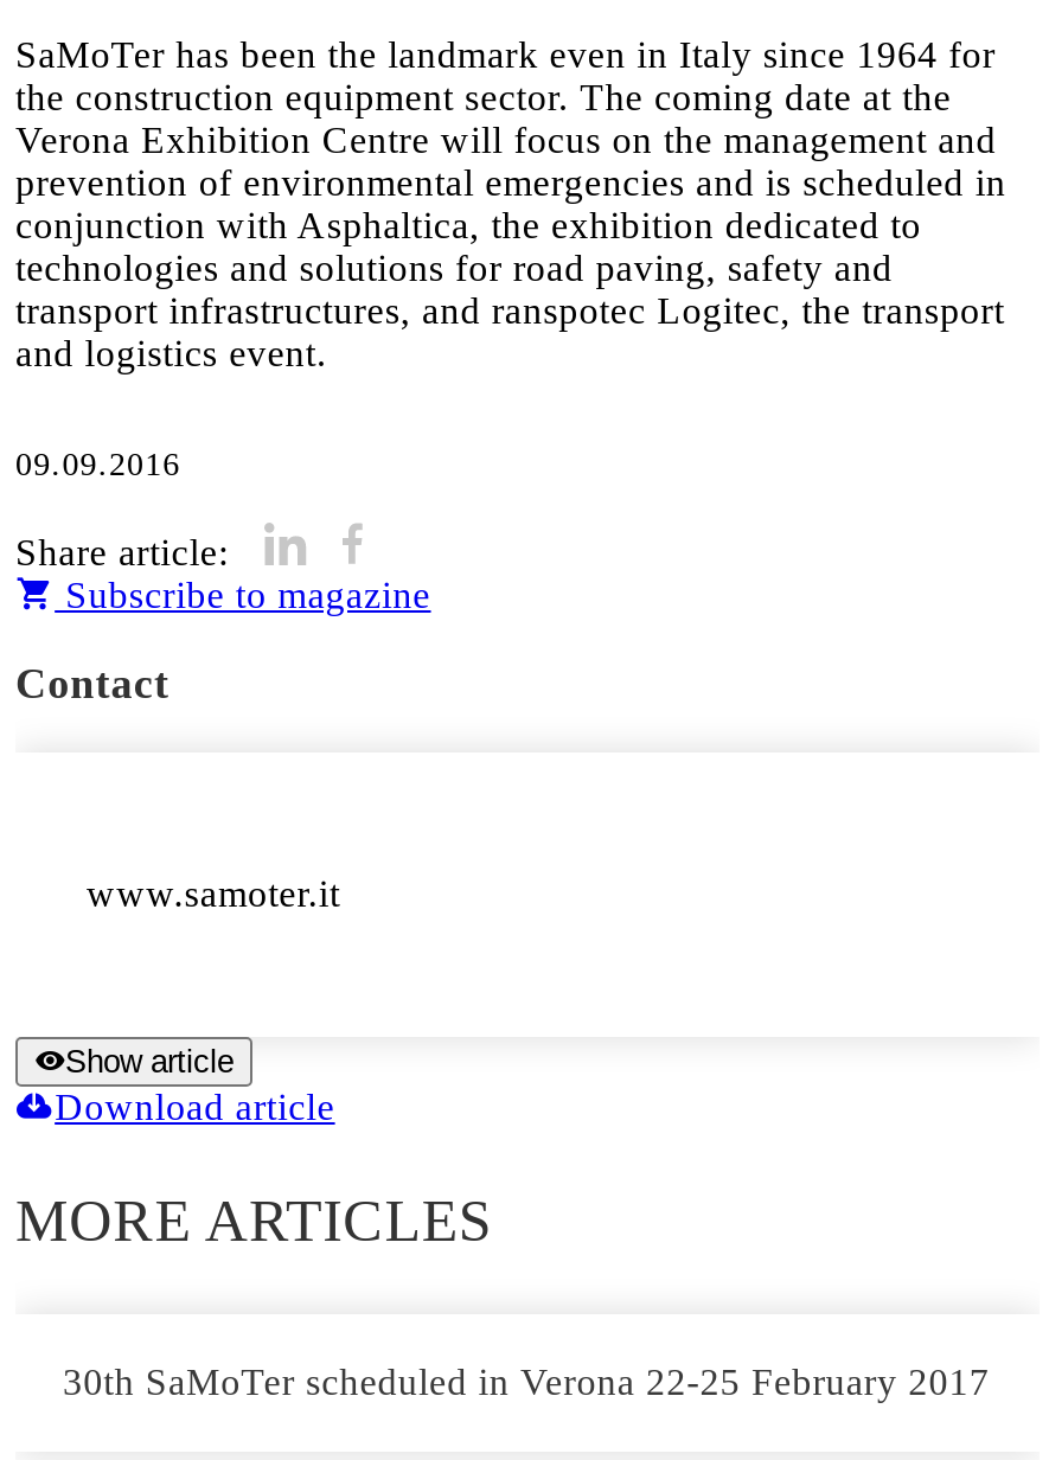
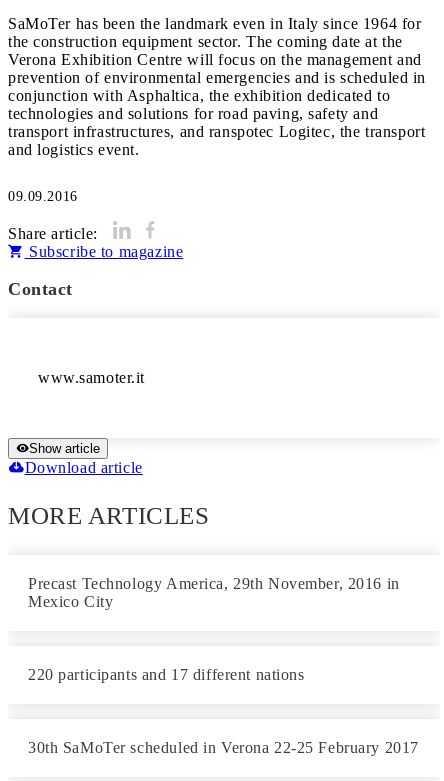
none -> [28,575,400,610] Precast Technology America, 29th November, 2016 in | Mexico City
none -> [28,666,305,683] 220 participants and 17 different nations

